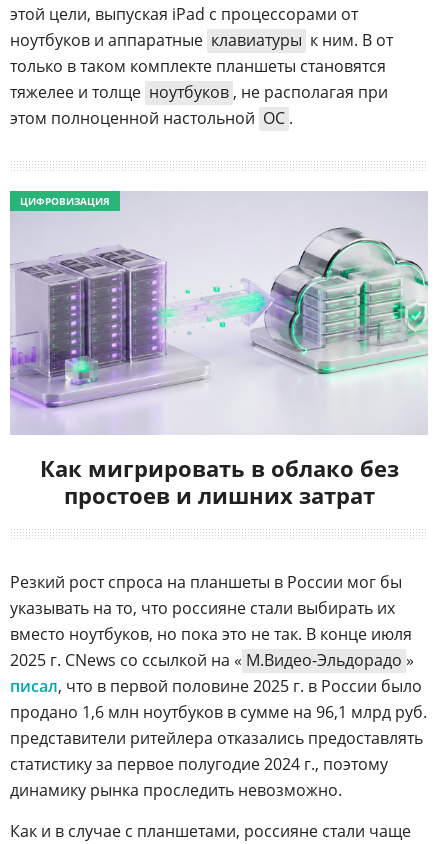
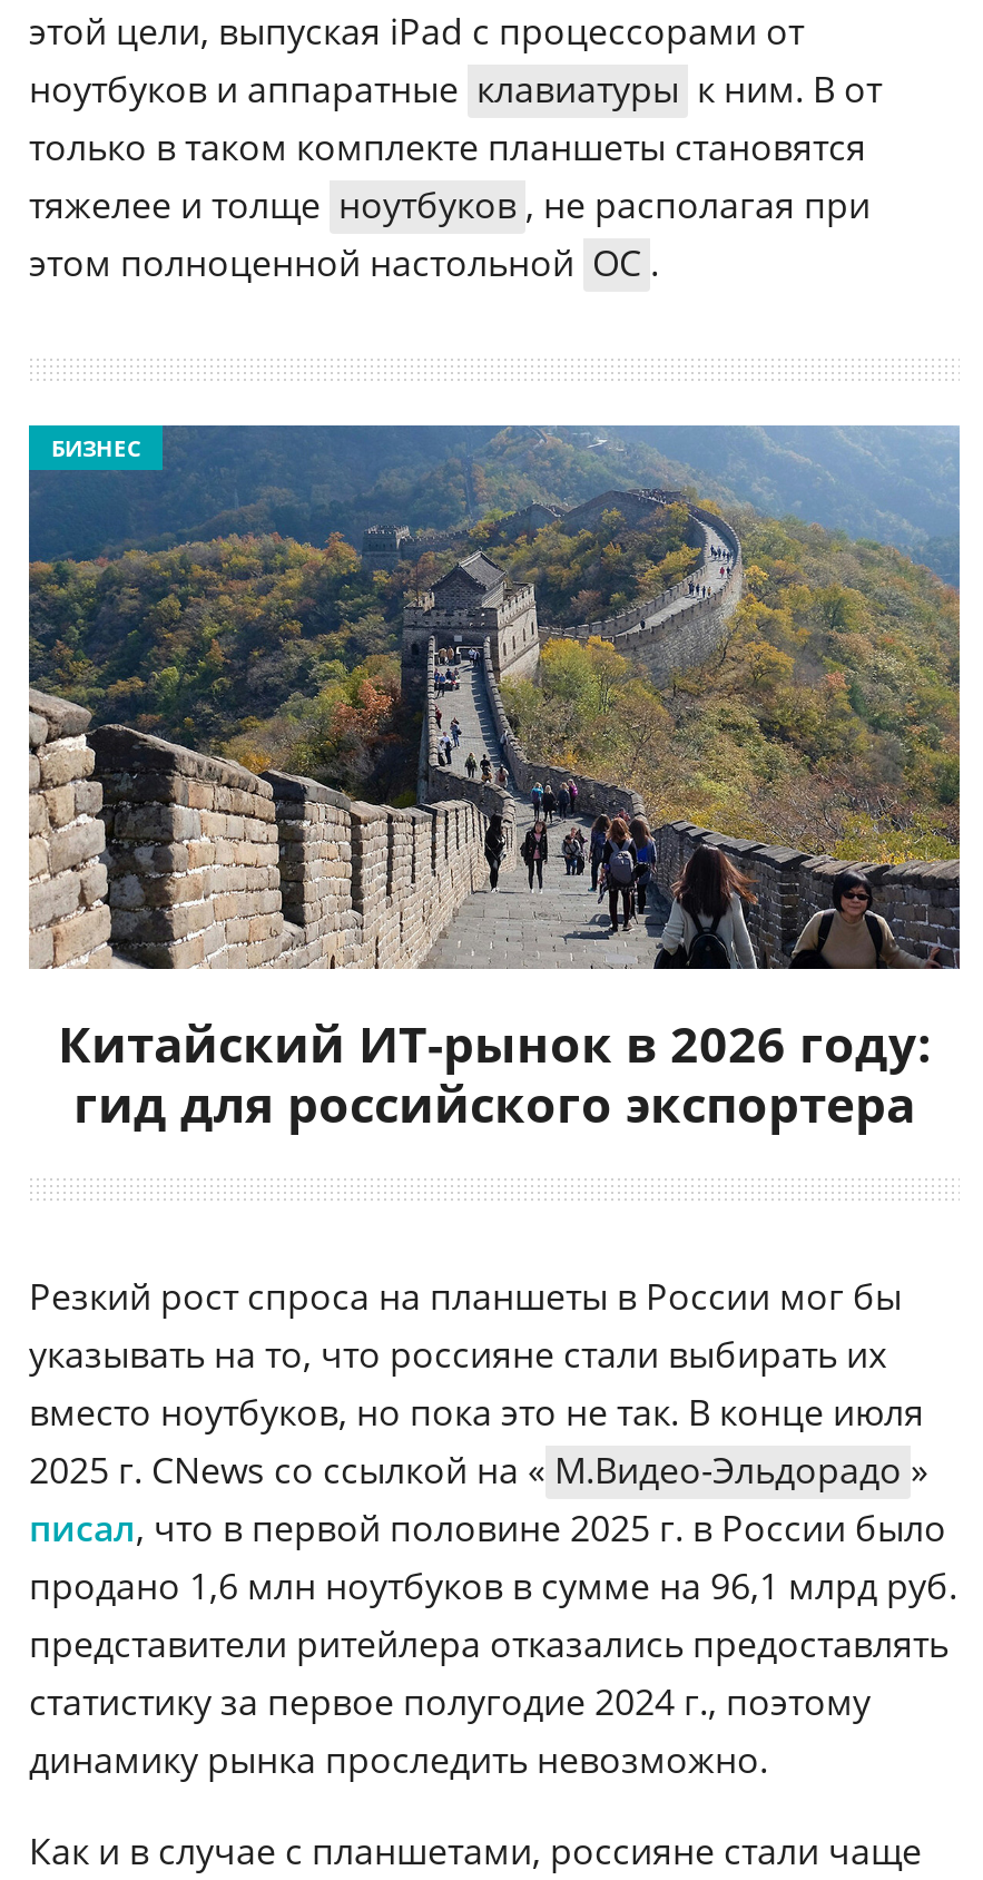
[9,191,429,435] [image] | ЦИФРОВИЗАЦИЯ -> [27,425,962,971] [image] | БИЗНЕС
[39,453,398,510] Как мигрировать в облако без | простоев и лишних затрат -> [58,1009,931,1136] Китайский ИТ-рынок в 2026 году: | гид для российского экспортера

